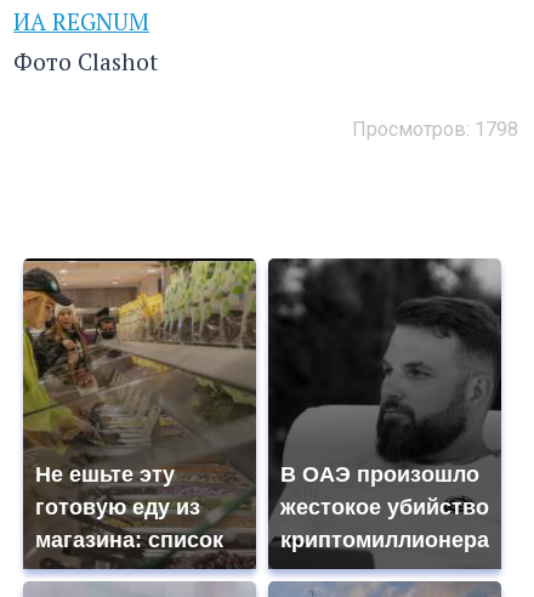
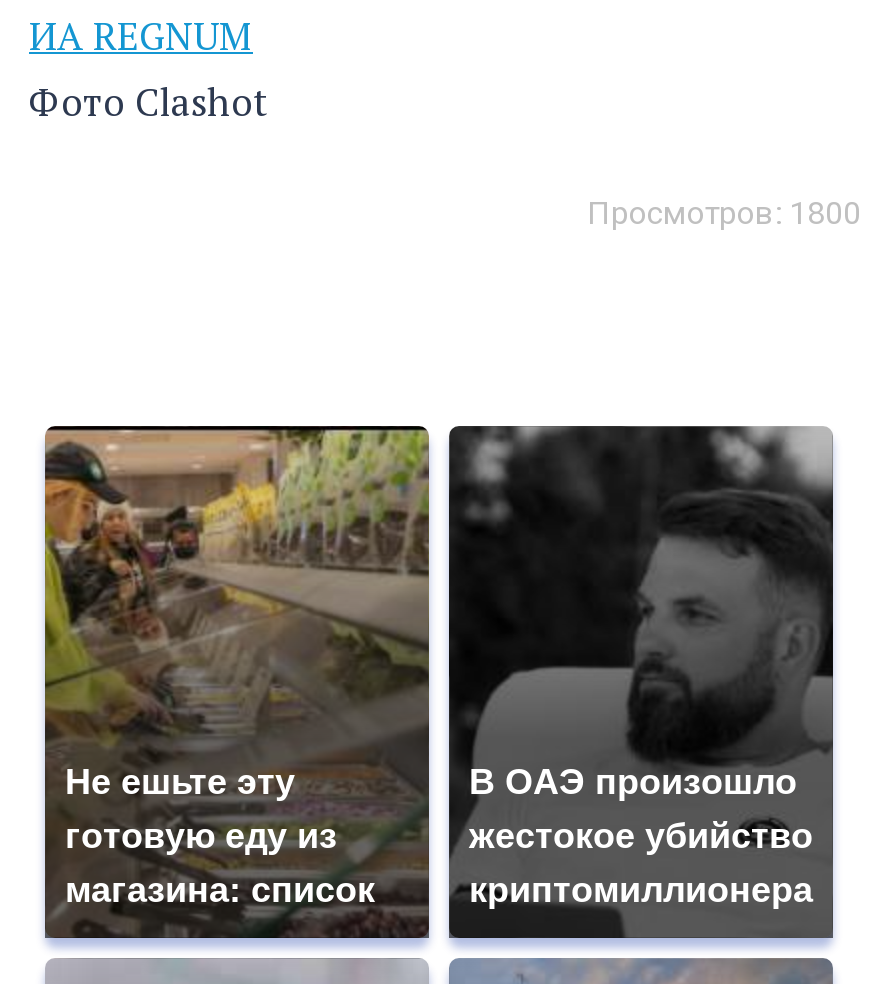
[352,118,518,141] Просмотров: 1798 -> [587,195,861,233] Просмотров: 1800

